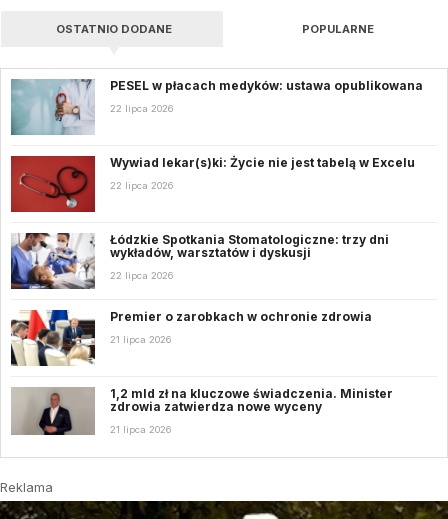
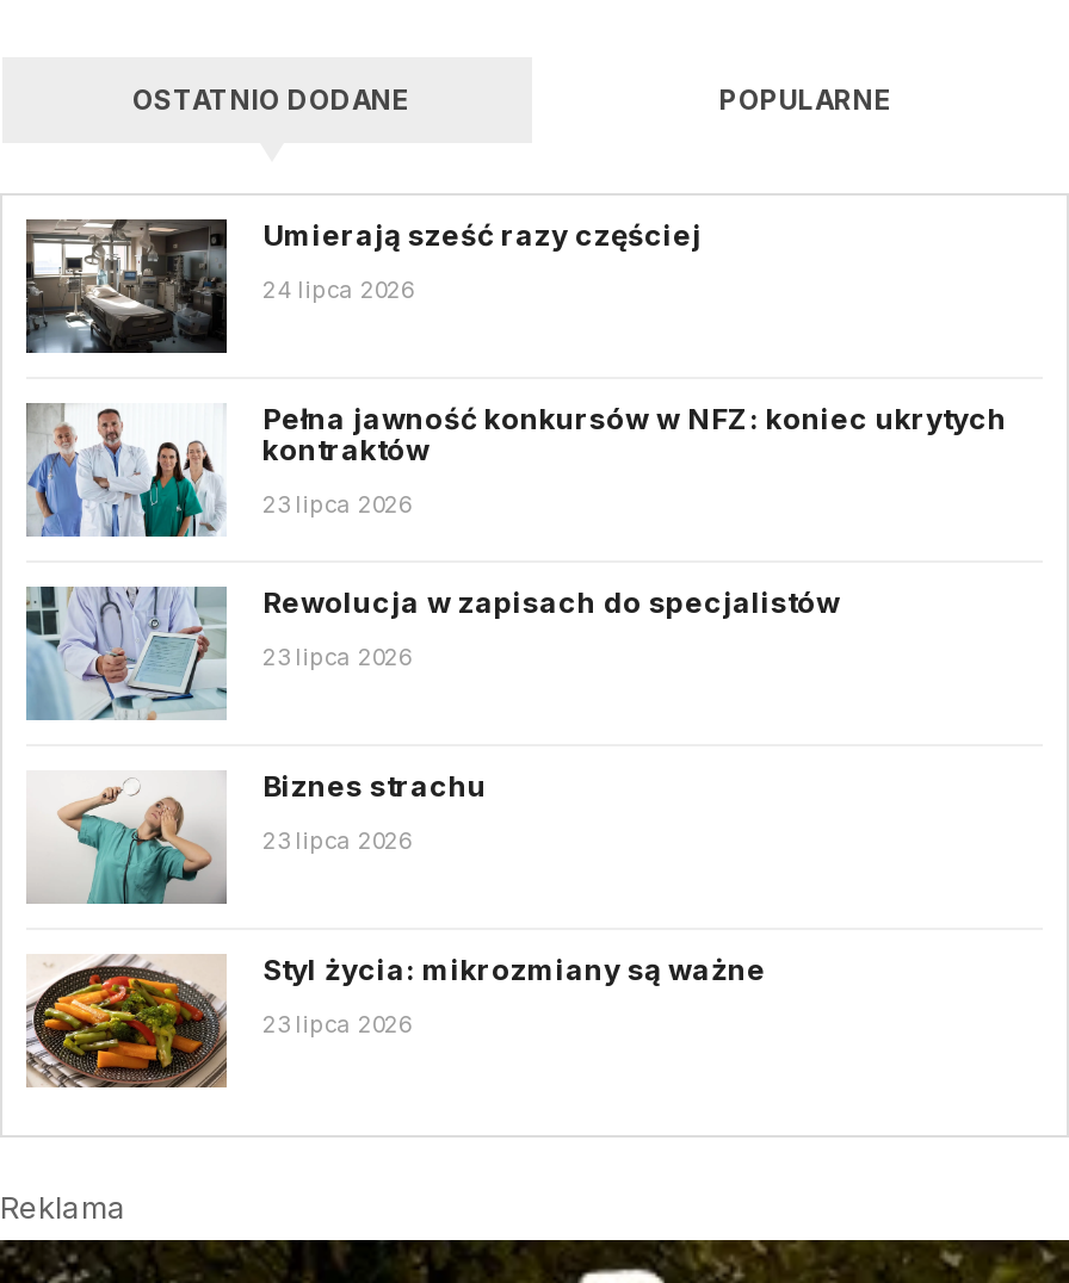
[11,78,426,135] [image] | PESEL w płacach medyków: ustawa opublikowana -> [26,217,702,355] [image] | Umierają sześć razy częściej
[110,103,174,114] 22 lipca 2026 -> [262,277,415,303] 24 lipca 2026
[11,155,415,213] [image] | Wywiad lekar(s)ki: Życie nie jest tabelą w Excelu -> [26,400,1007,539] [image] | Pełna jawność konkursów w NFZ: koniec ukrytych | kontraktów
[110,180,174,191] 22 lipca 2026 -> [262,491,413,517] 23 lipca 2026
[10,232,389,290] [image] | Łódzkie Spotkania Stomatologiczne: trzy dni | wykładów, warsztatów i dyskusji -> [26,584,840,720] [image] | Rewolucja w zapisach do specjalistów
[110,270,174,281] 22 lipca 2026 -> [262,644,413,670] 23 lipca 2026
[10,309,375,367] [image] | Premier o zarobkach w ochronie zdrowia -> [26,767,487,906] [image] | Biznes strachu
[110,334,172,345] 21 lipca 2026 -> [262,827,413,853] 23 lipca 2026
[12,386,393,437] [image] | 1,2 mld zł na kluczowe świadczenia. Minister | zdrowia zatwierdza nowe wyceny -> [29,951,766,1090] [image] | Styl życia: mikrozmiany są ważne
[110,424,172,435] 21 lipca 2026 -> [262,1011,413,1037] 23 lipca 2026

